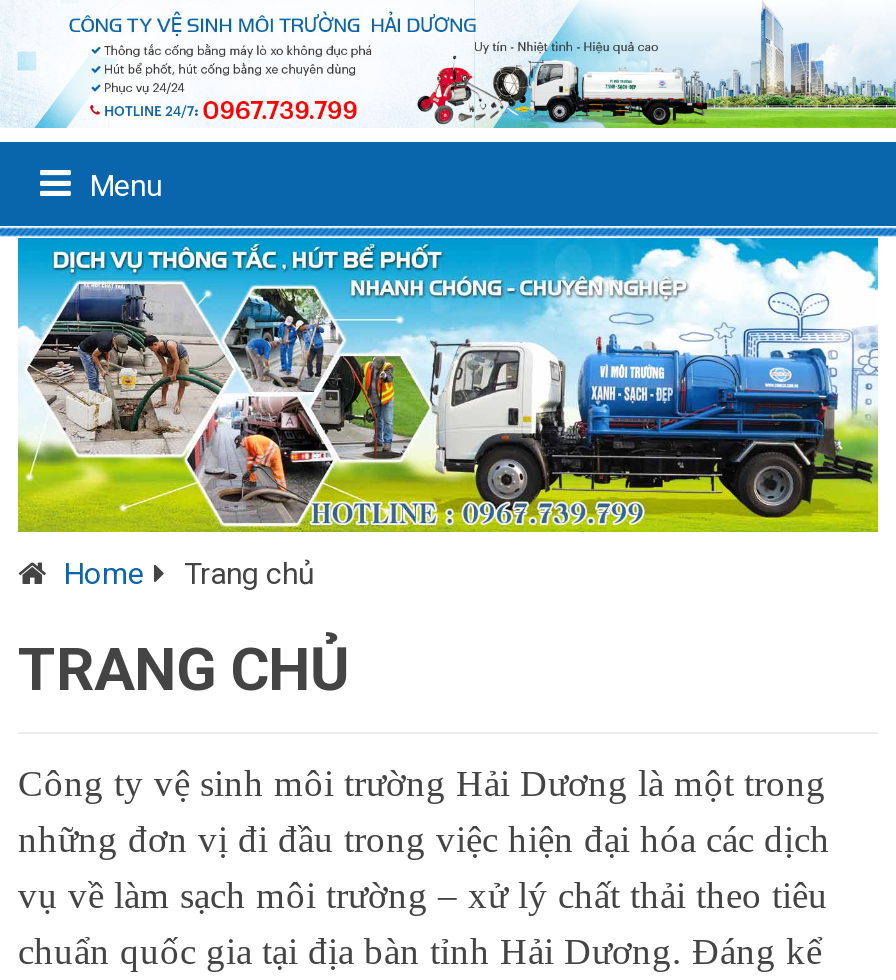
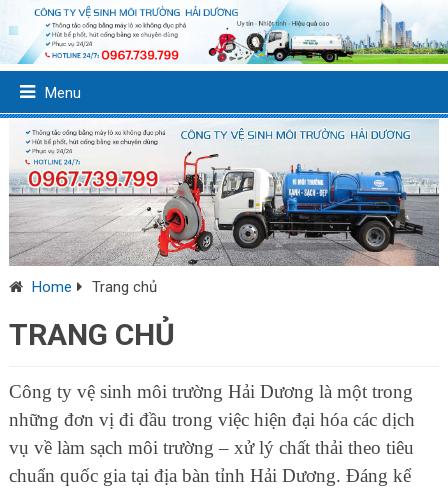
[16,236,880,534] [image] -> [8,118,440,267] [image]

